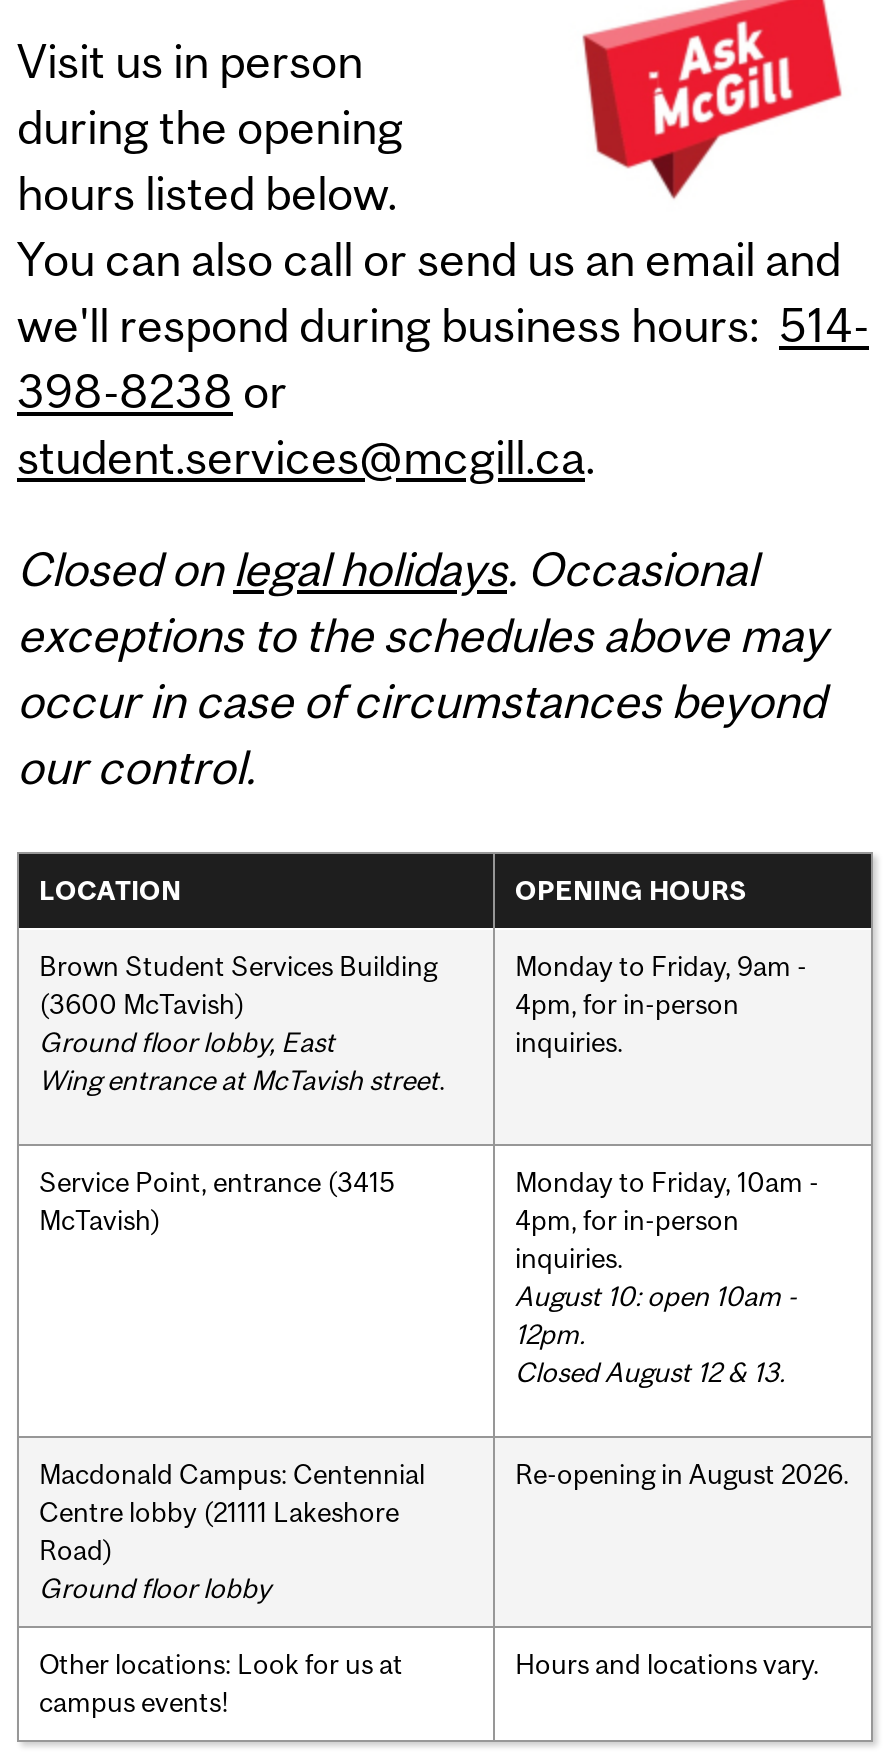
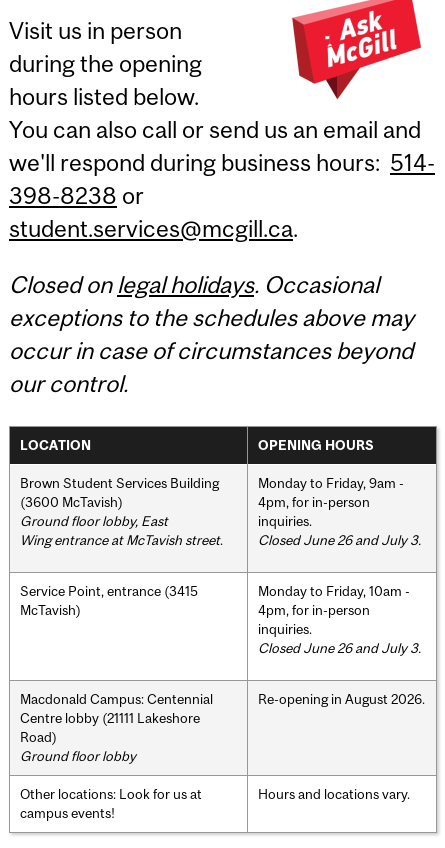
none -> [258,532,421,548] Closed June 26 and July 3.
[515,1279,797,1387] August 10: open 10am - | 12pm. | Closed August 12 & 13. -> [258,640,421,656] Closed June 26 and July 3.

